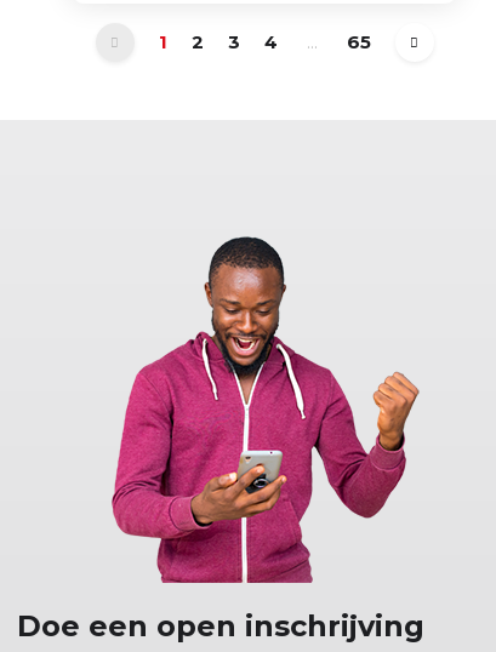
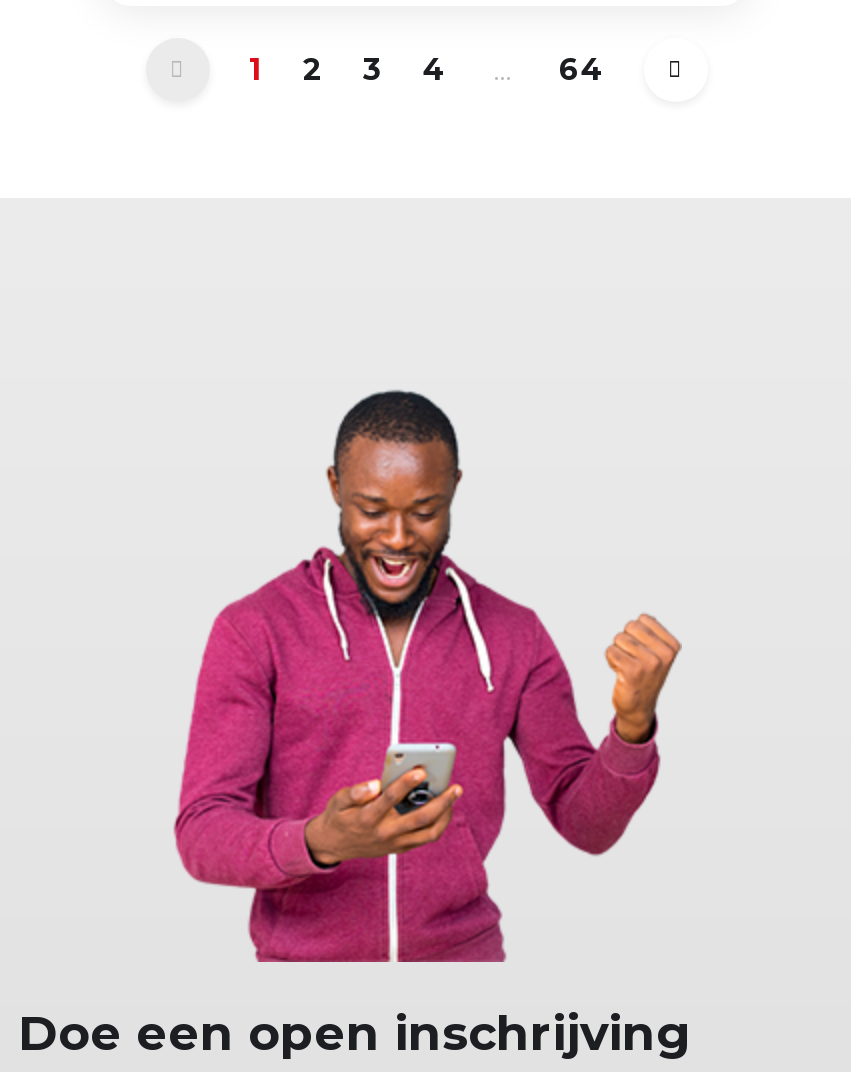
[346,30,370,53] 65 -> [559,50,603,88] 64

